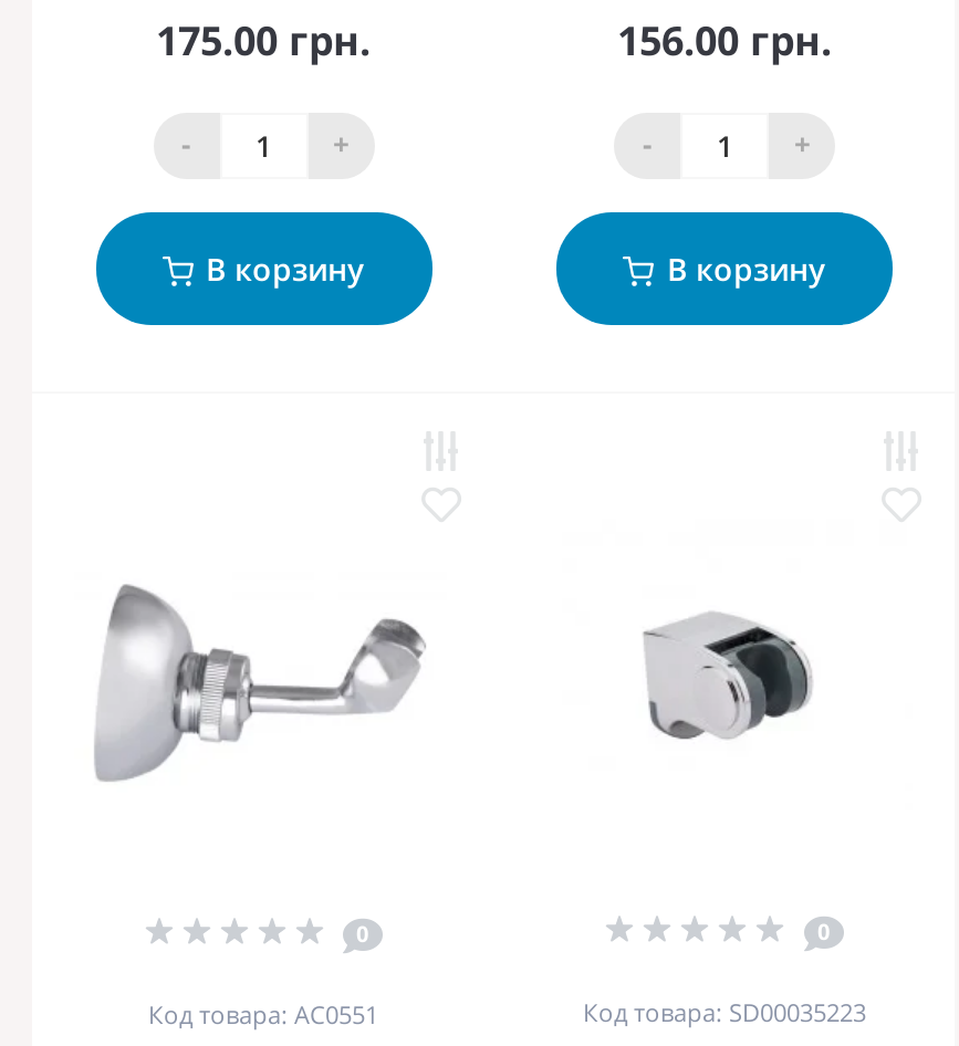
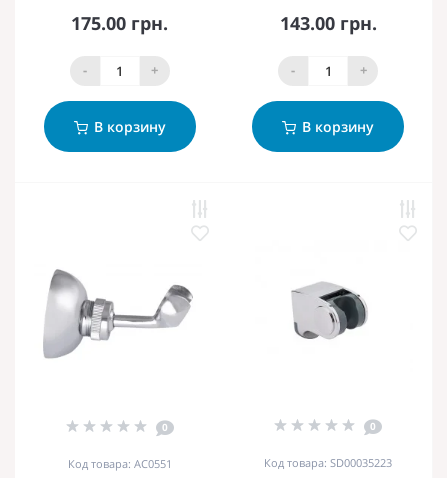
[617,13,832,66] 156.00 грн. -> [279,11,376,35] 143.00 грн.

